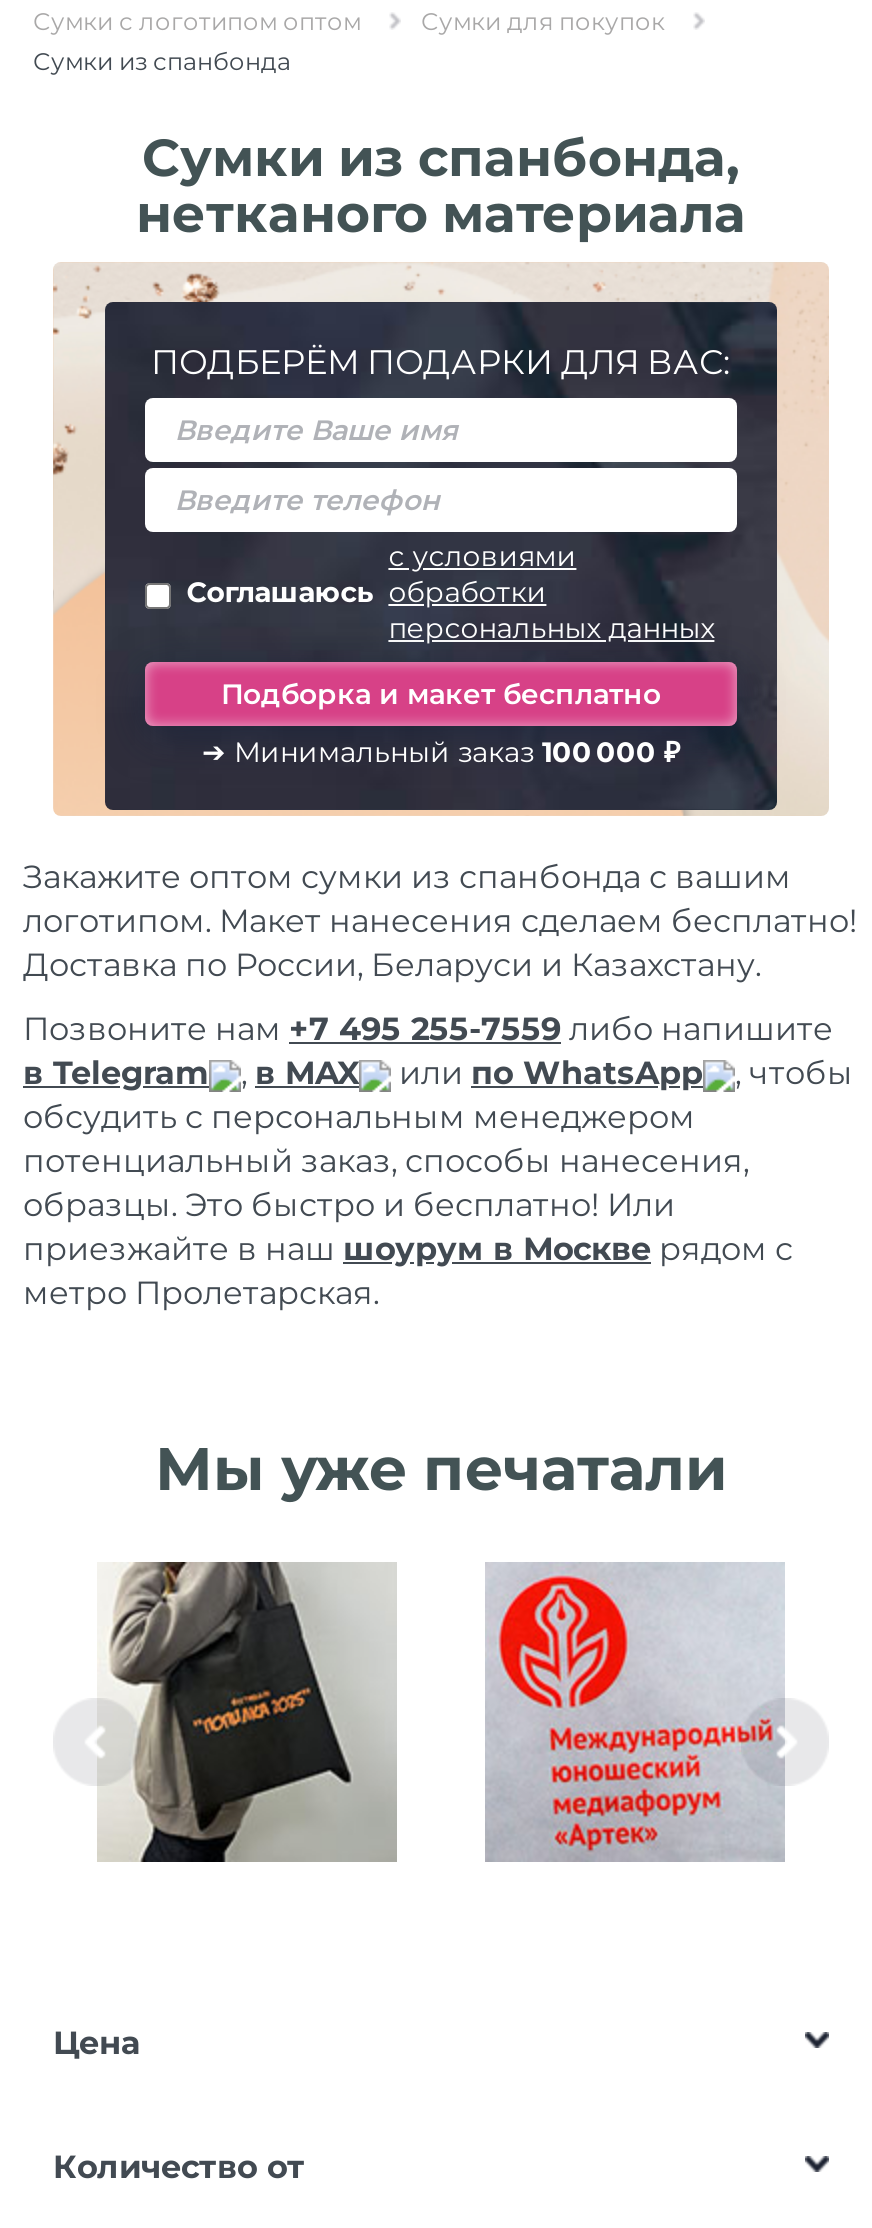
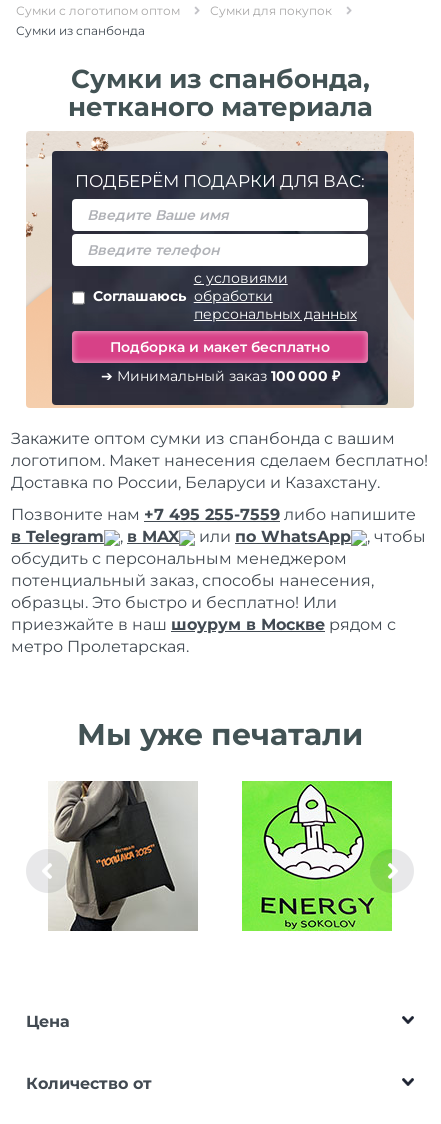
[485,1562,785,1862] [image] -> [241,780,393,932] [image]

